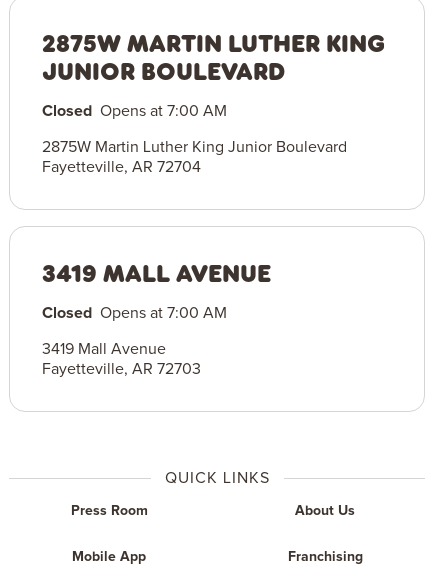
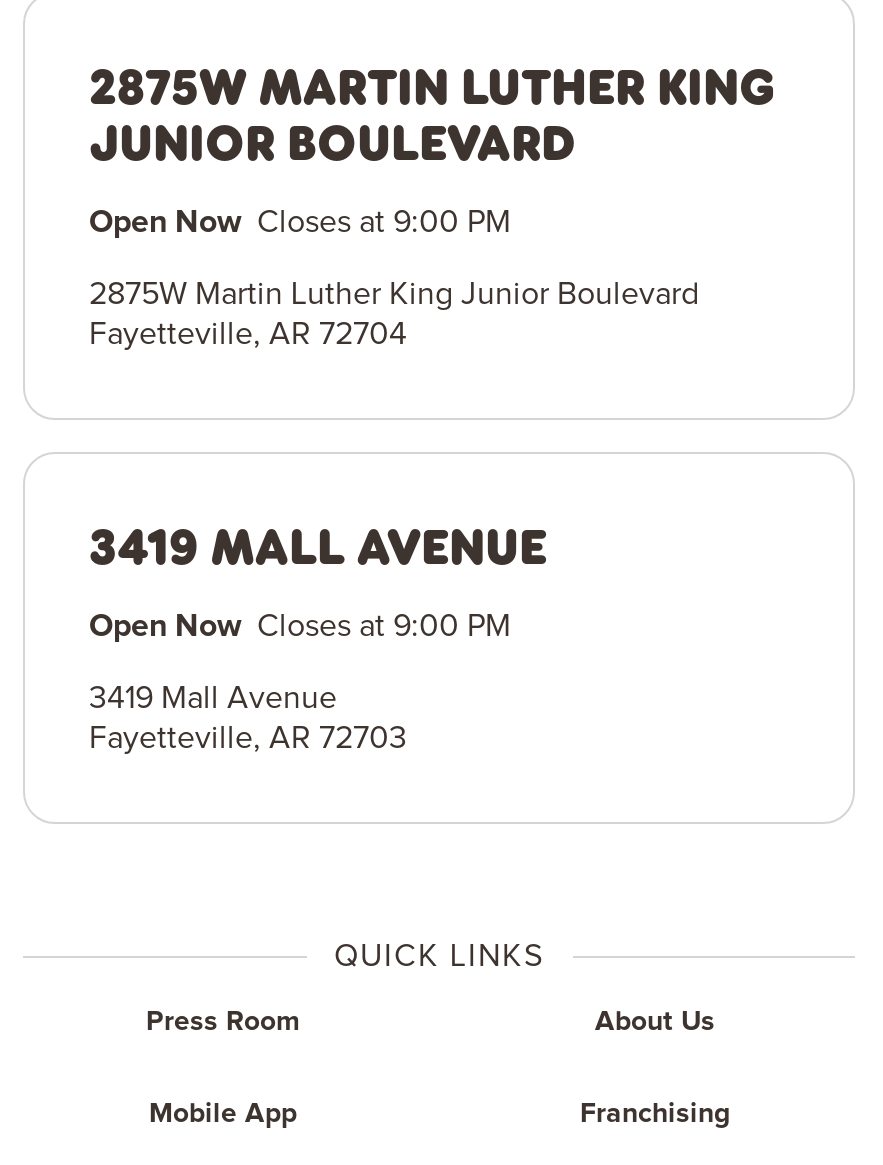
[42,103,227,119] Closed Opens at 7:00 AM -> [89,206,511,238] Open Now Closes at 9:00 PM
[42,305,227,321] Closed Opens at 7:00 AM -> [89,610,511,642] Open Now Closes at 9:00 PM

